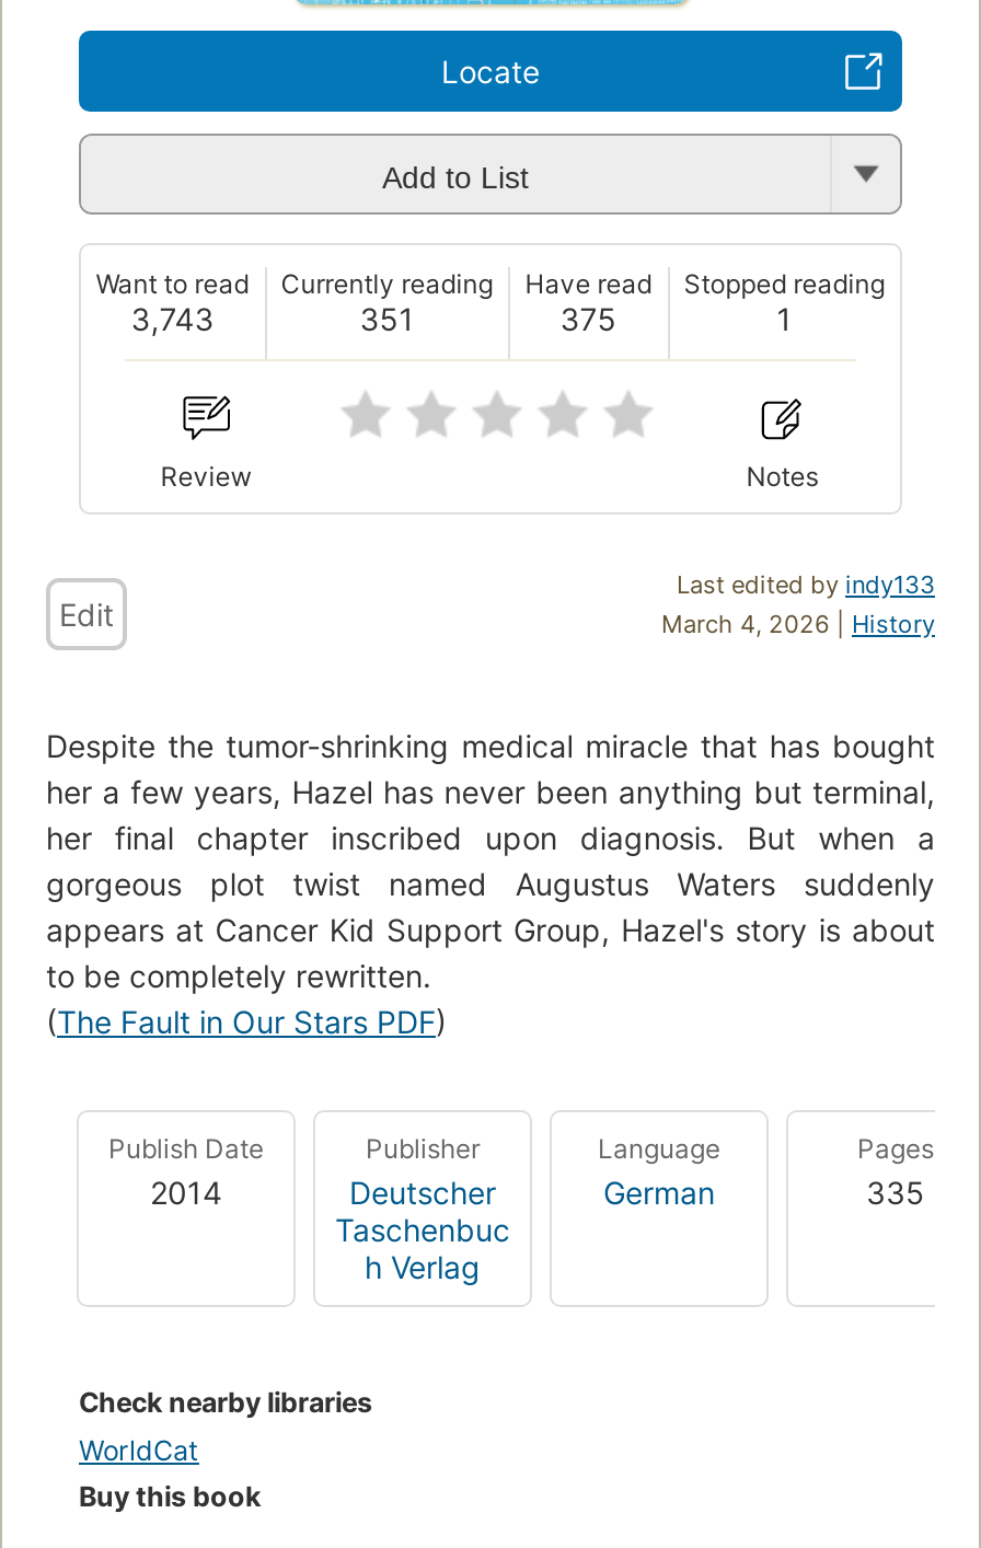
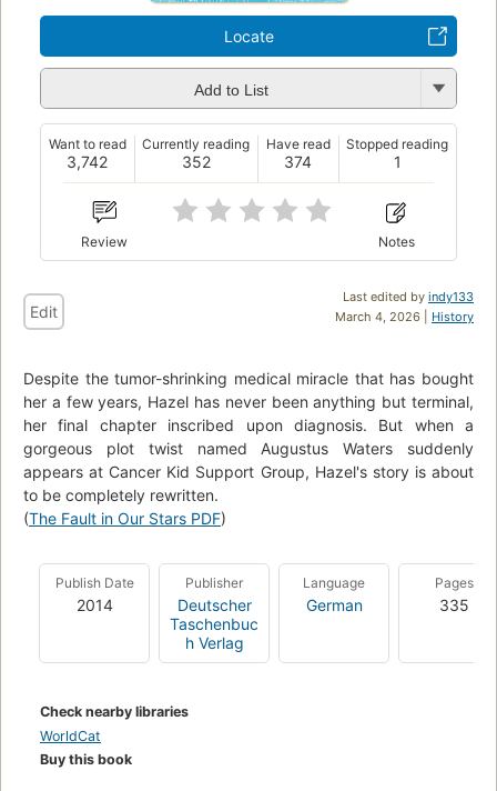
[131,301,214,338] 3,743 -> [67,153,108,172] 3,742
[360,301,414,338] 351 -> [182,153,211,172] 352
[560,301,617,338] 375 -> [284,153,312,172] 374

